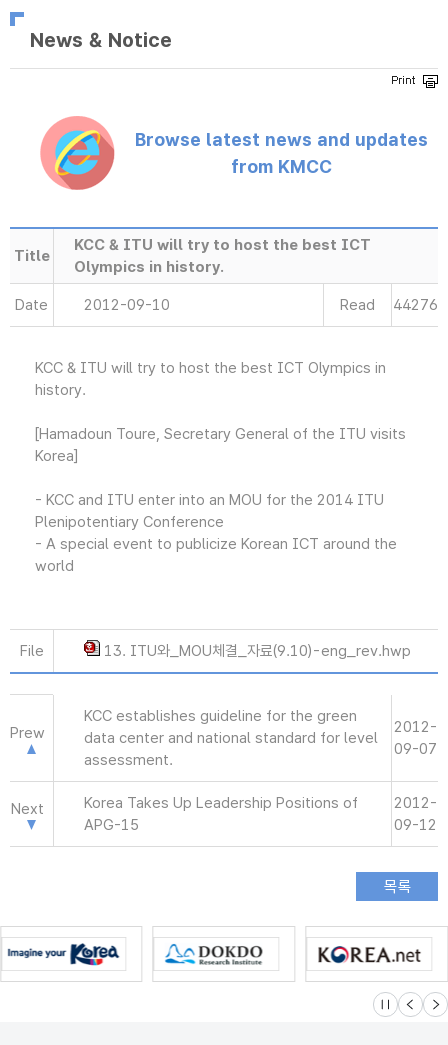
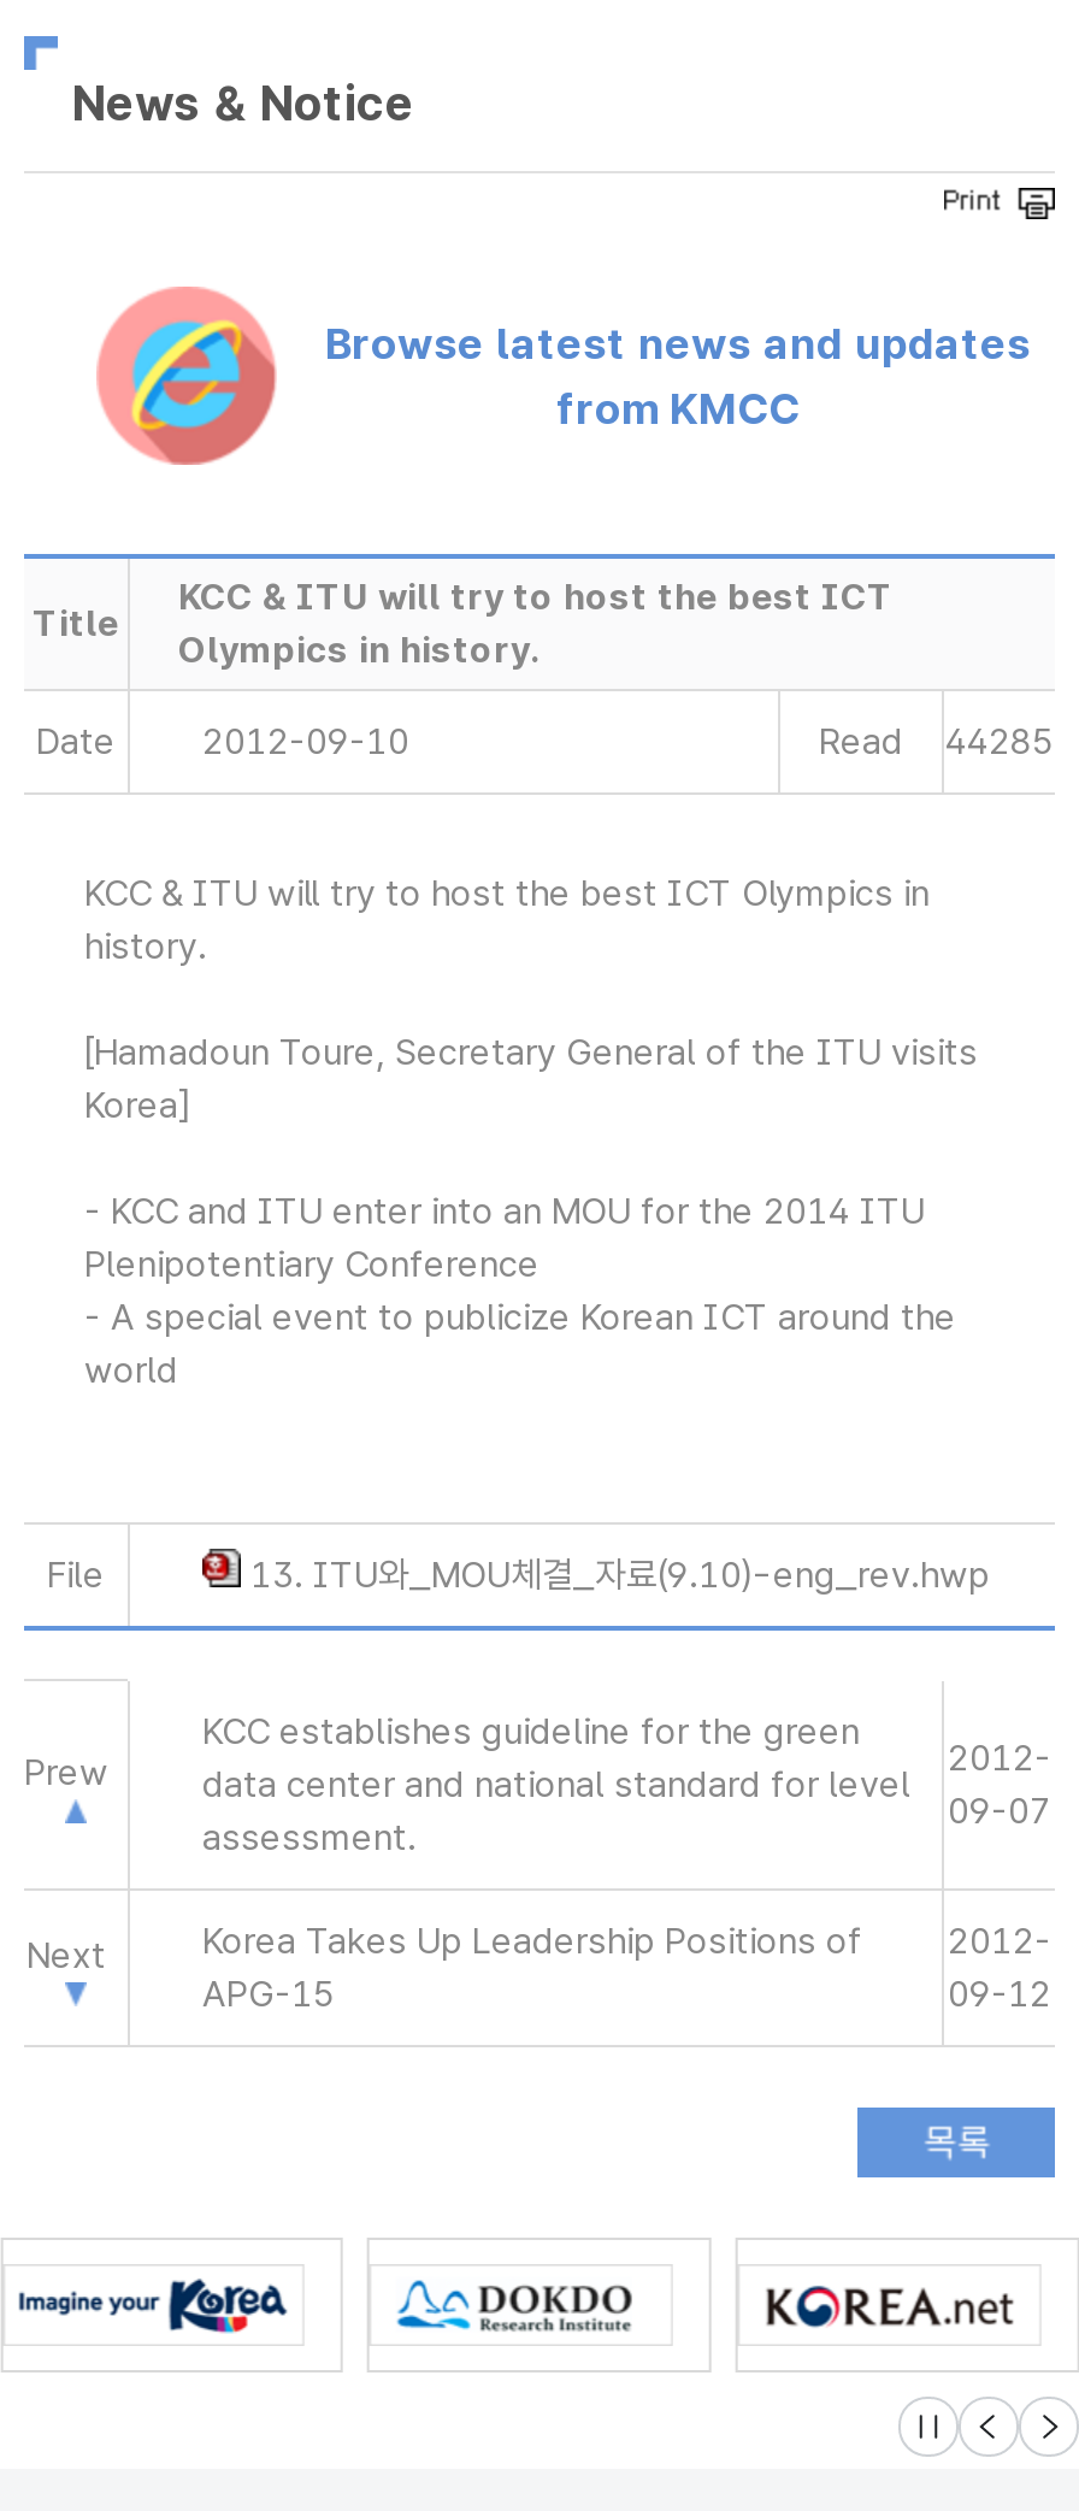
[340,296,437,314] Read 44276 -> [819,720,1054,764] Read 44285

